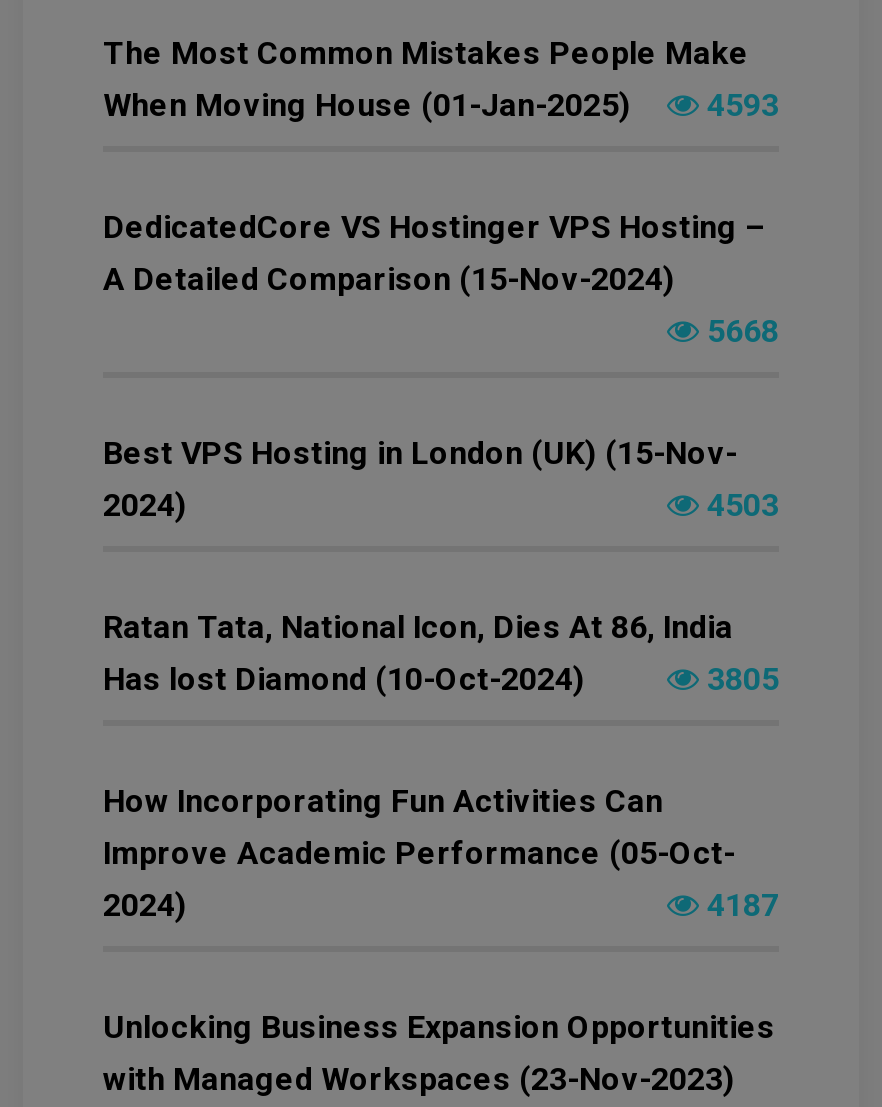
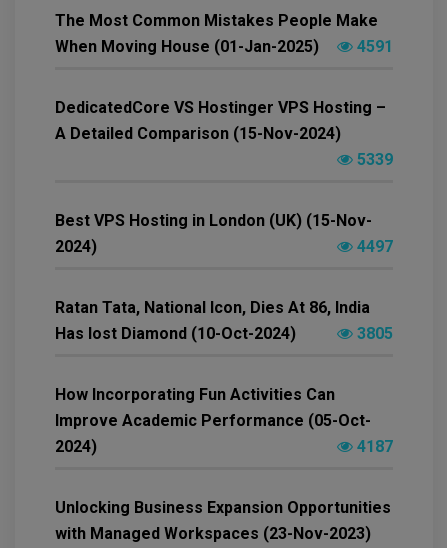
[103,86,779,124] When Moving House (01-Jan-2025) 4593 -> [55,37,393,56] When Moving House (01-Jan-2025) 4591
[699,312,779,350] 5668 -> [353,150,393,169] 5339
[699,486,779,524] 4503 -> [353,237,393,256] 4497

